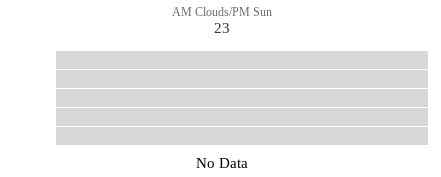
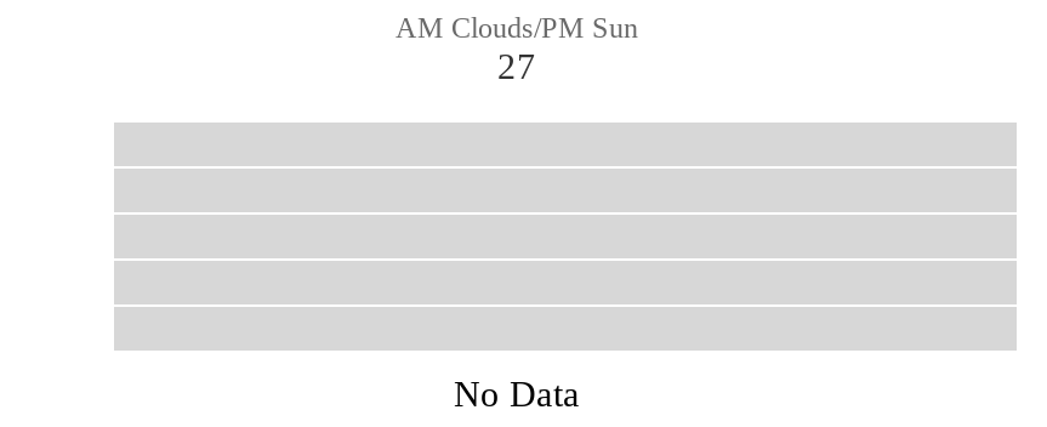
[214,20,230,36] 23 -> [497,47,536,85] 27

